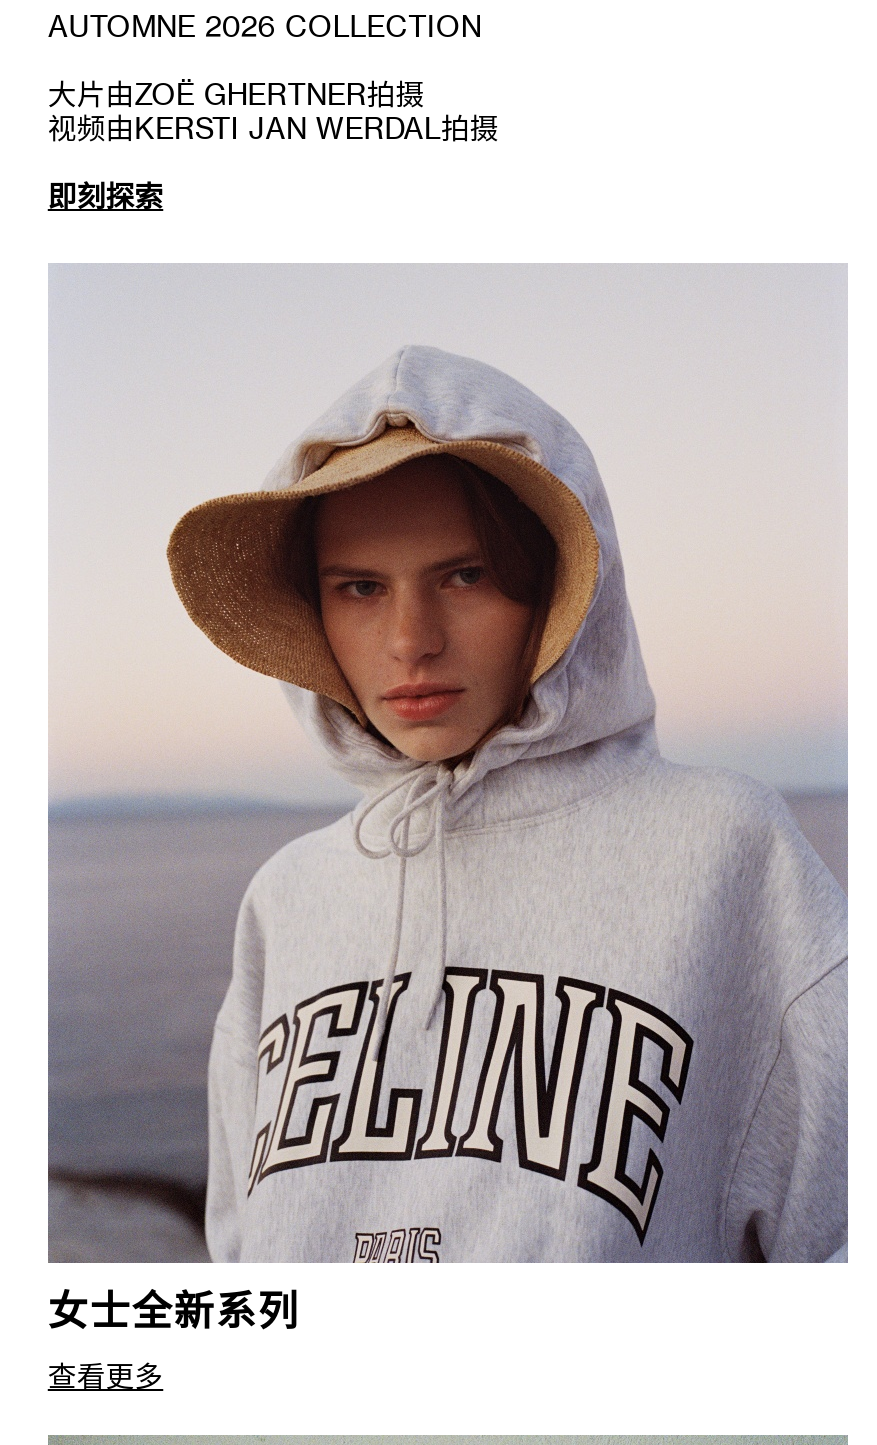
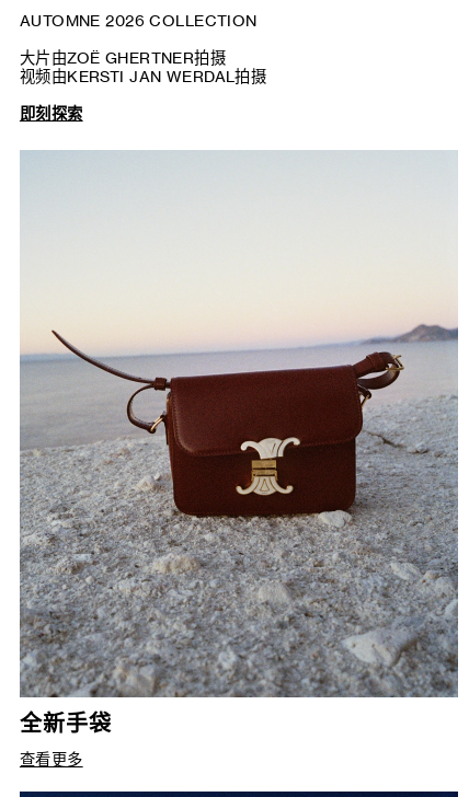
[48,345,848,1335] [image] | 女士全新系列 -> [20,196,458,737] [image] | 全新手袋

